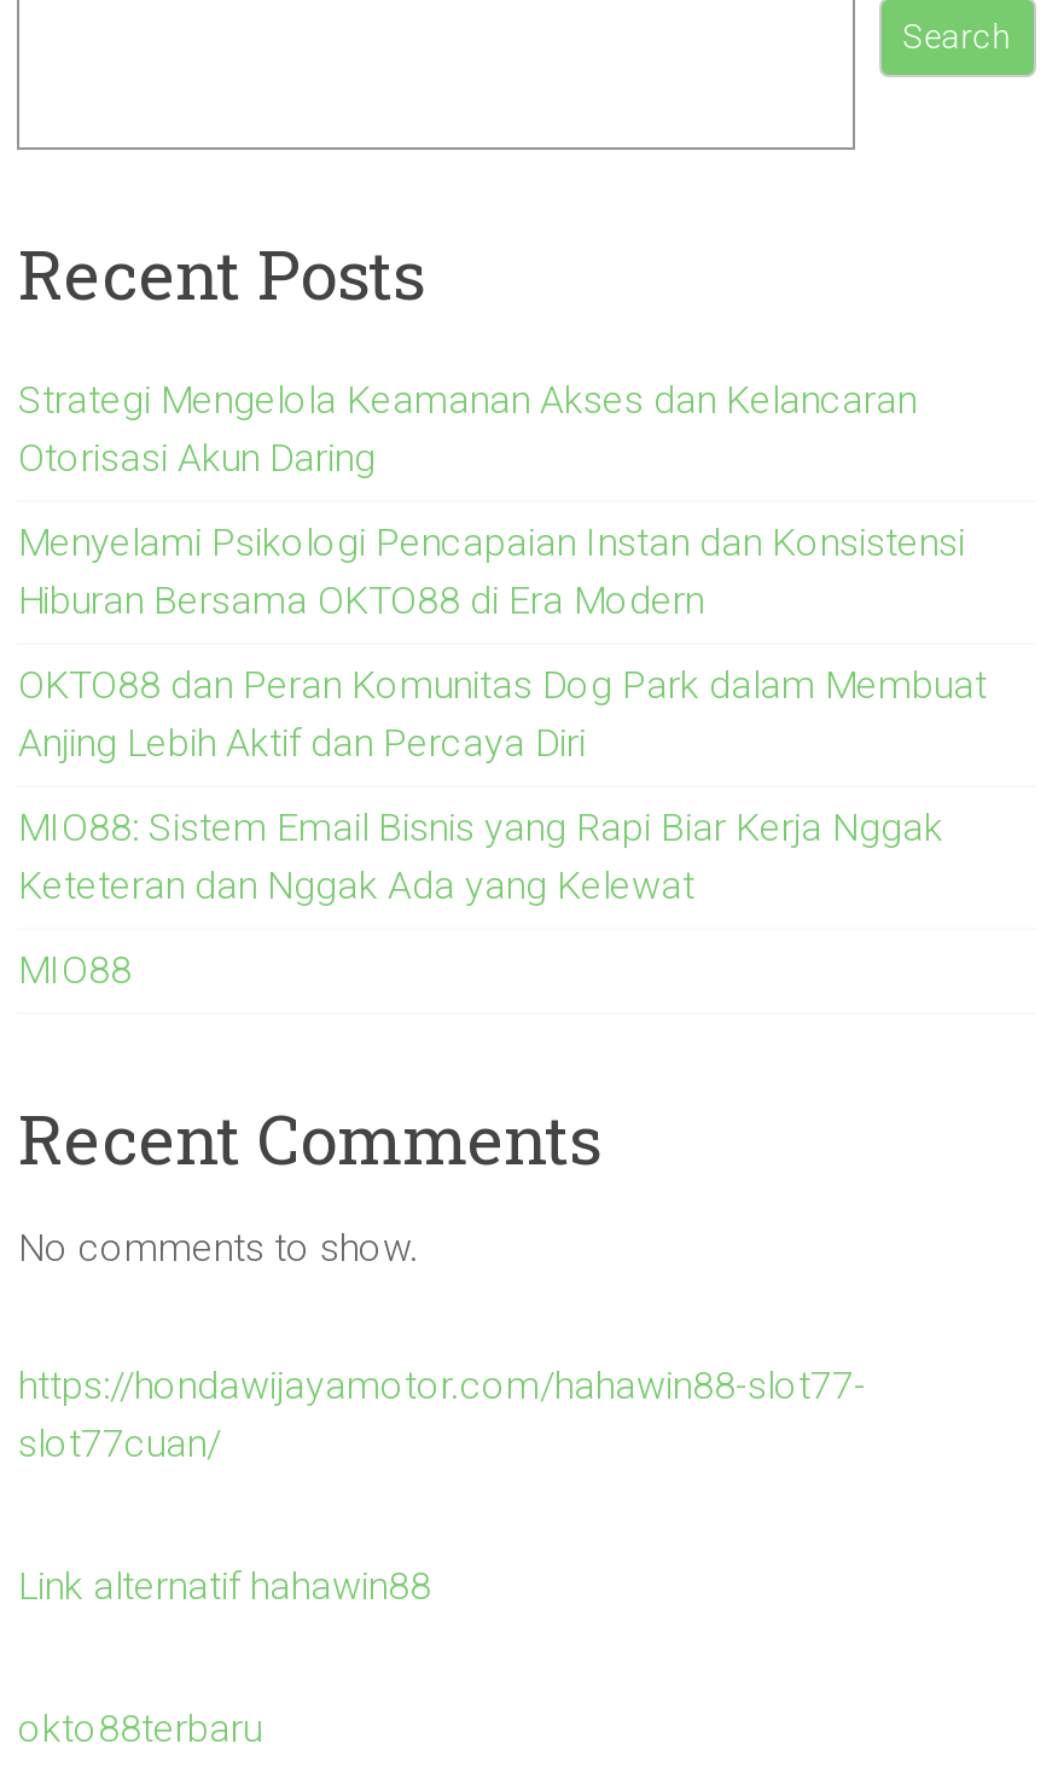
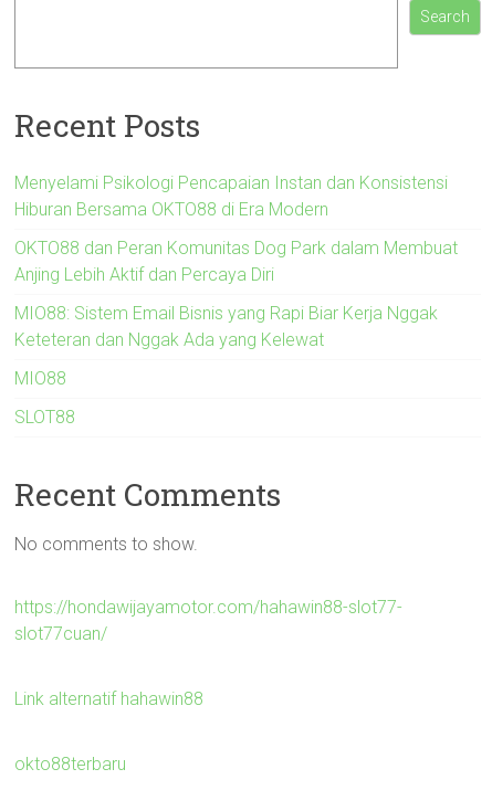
[18,376,916,480] Strategi Mengelola Keamanan Akses dan Kelancaran | Otorisasi Akun Daring -> none
moved [18,518,987,992] -> [15,172,458,388]: Menyelami Psikologi Pencapaian Instan dan Konsistensi | Hiburan Bersama OKTO88 di Era Modern | OKTO88 dan Peran Komunitas Dog Park dalam Membuat | Anjing Lebih Aktif dan Percaya Diri | MIO88: Sistem Email Bisnis yang Rapi Biar Kerja Nggak | Keteteran dan Nggak Ada yang Kelewat | MIO88
none -> [15,406,76,427] SLOT88

